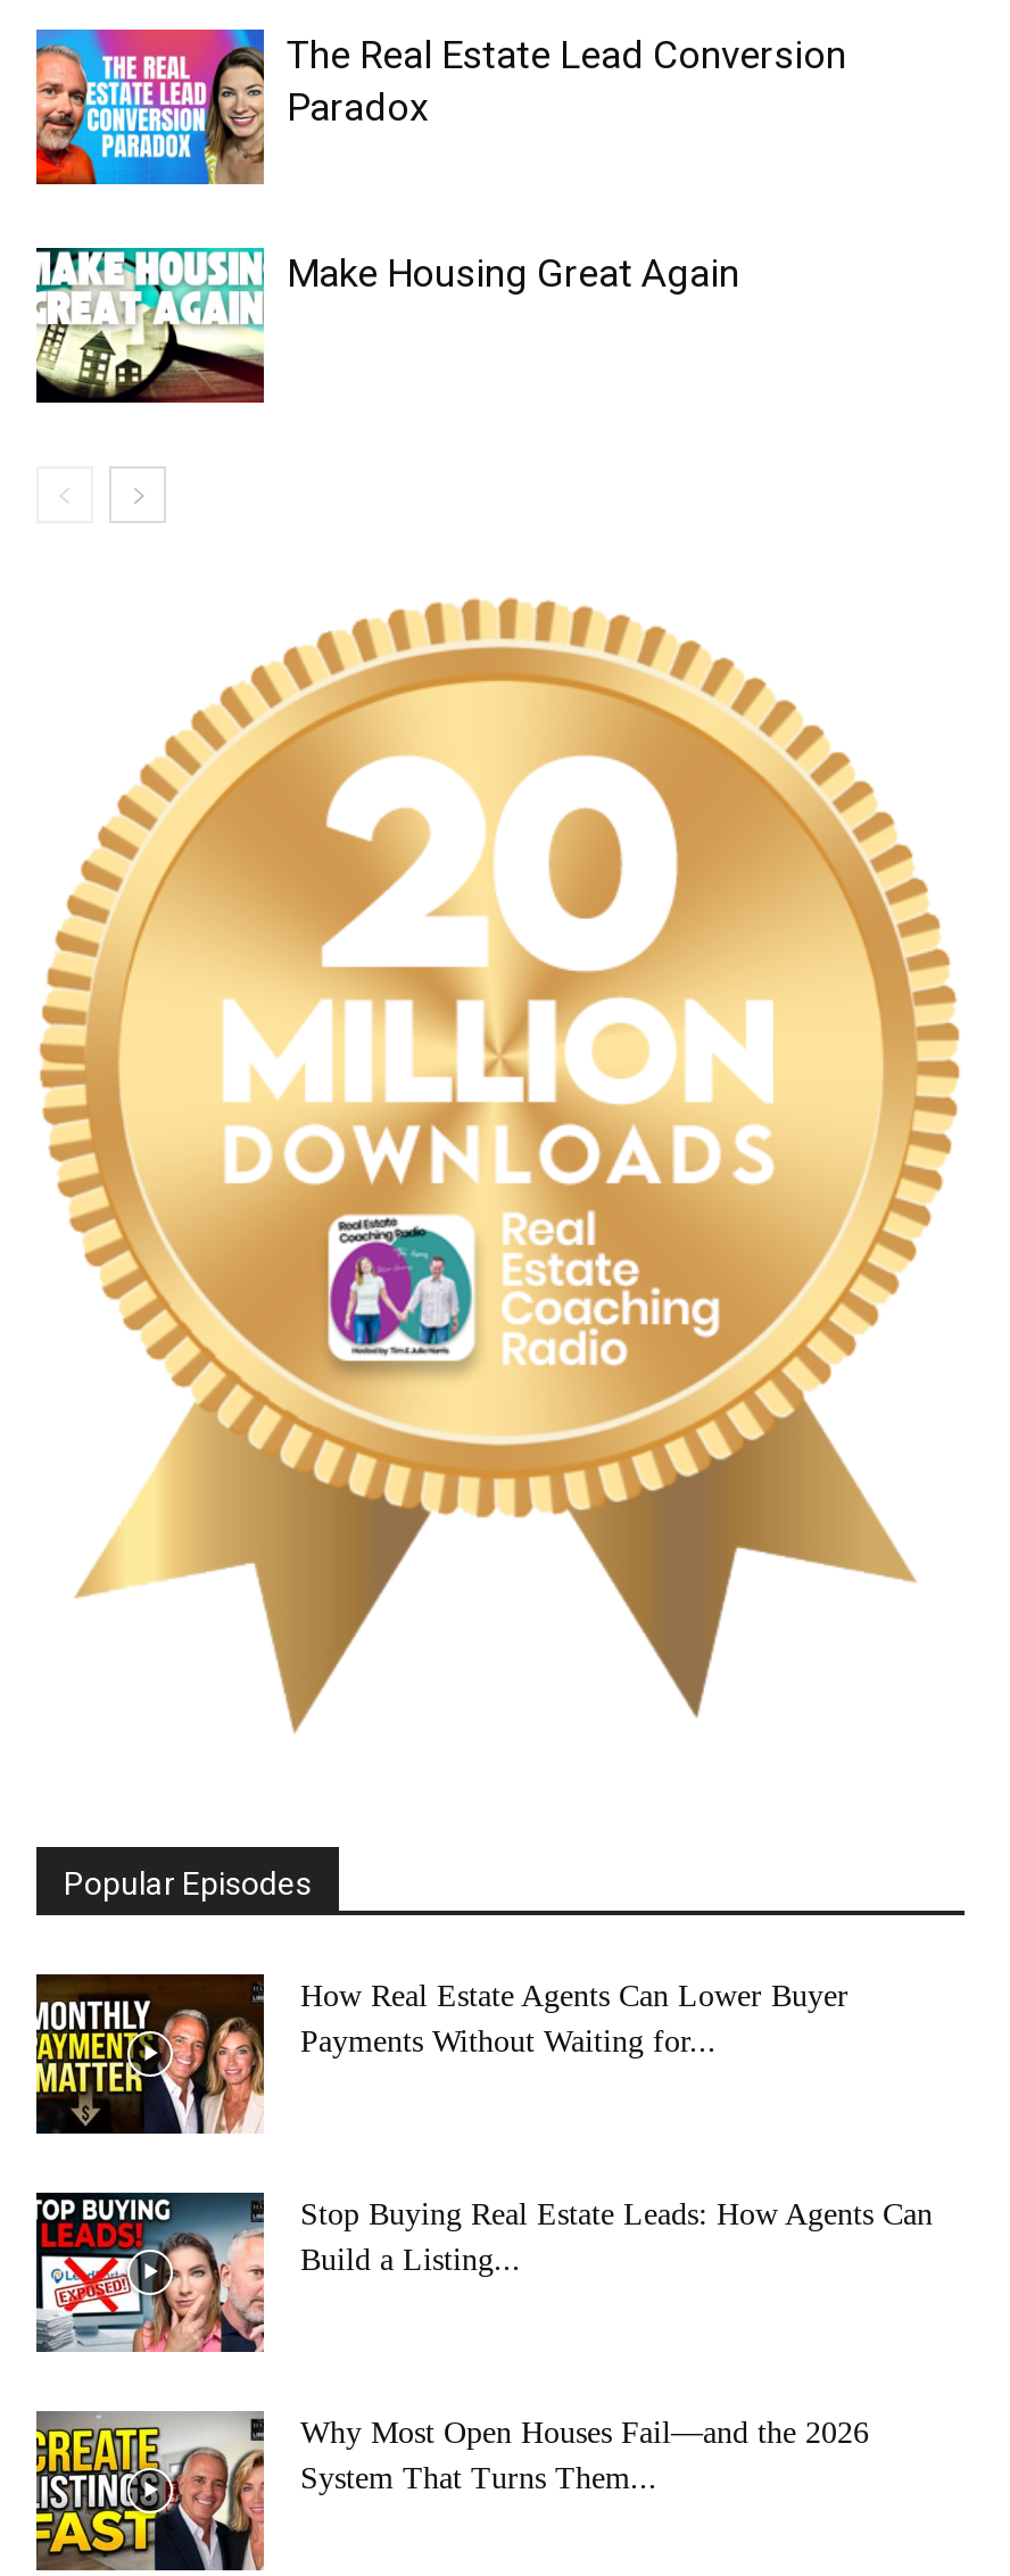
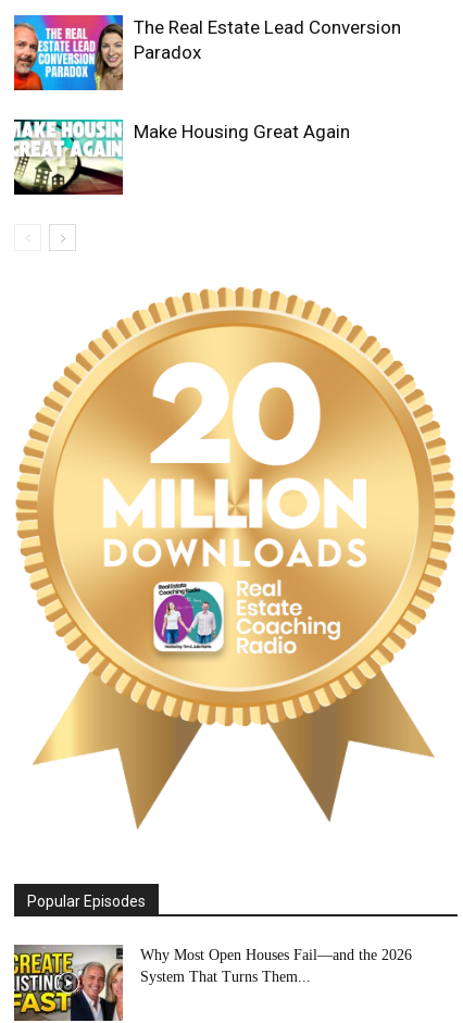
[34,1973,848,2137] [image] | How Real Estate Agents Can Lower Buyer | Payments Without Waiting for... -> none
[34,2189,933,2355] [image] | Stop Buying Real Estate Leads: How Agents Can | Build a Listing... -> none

